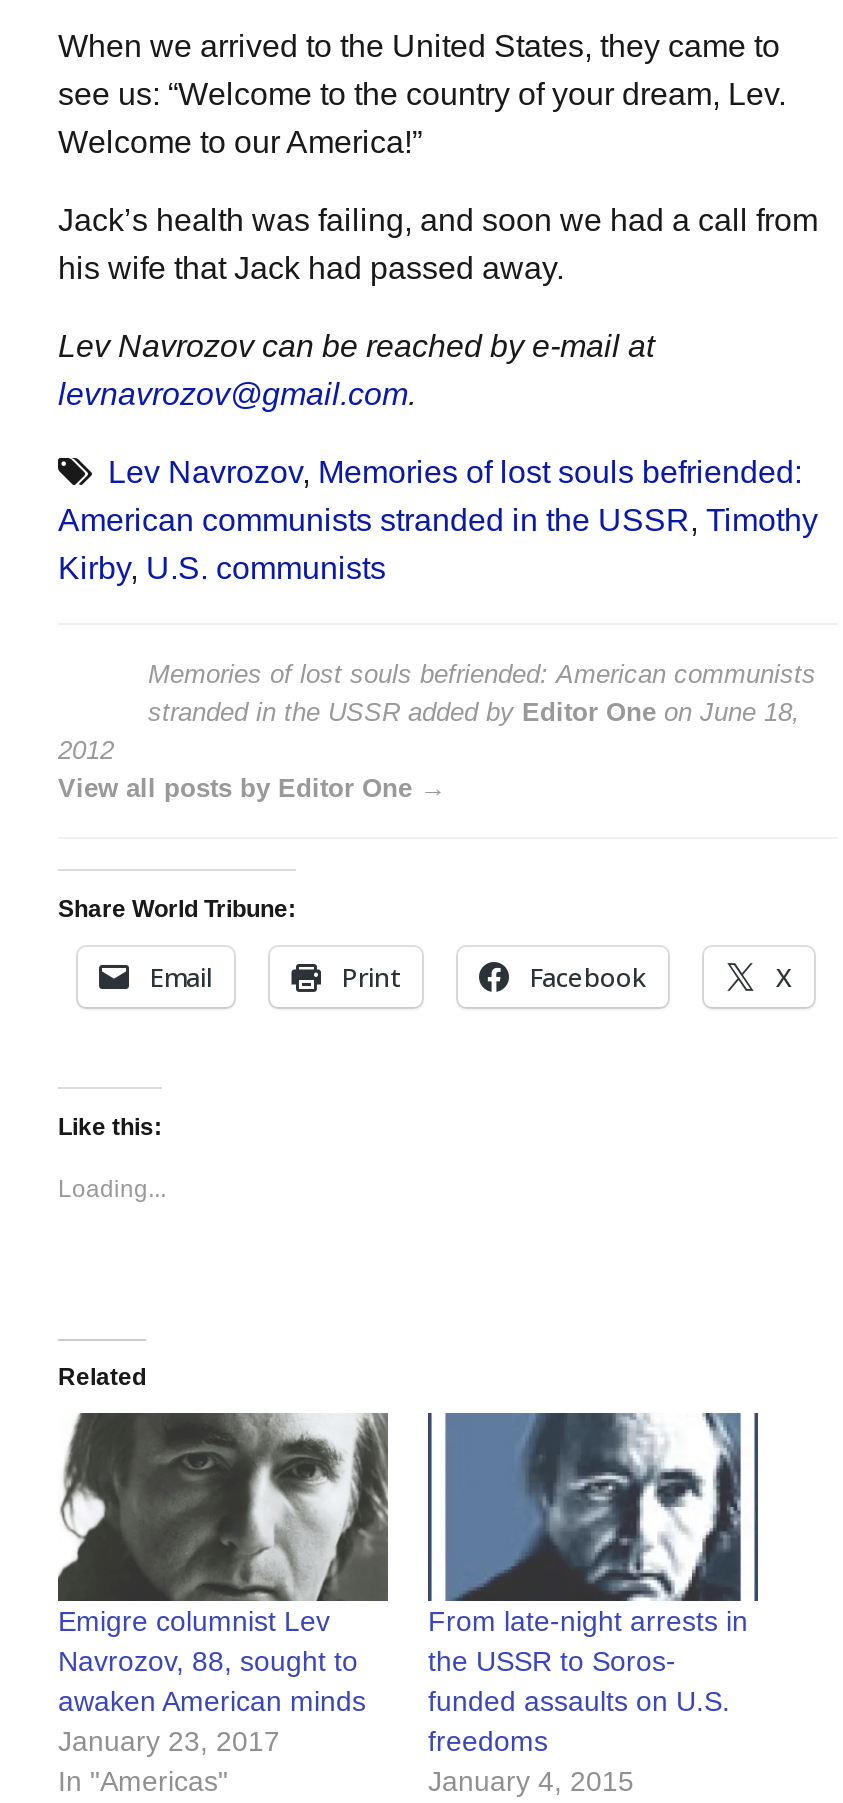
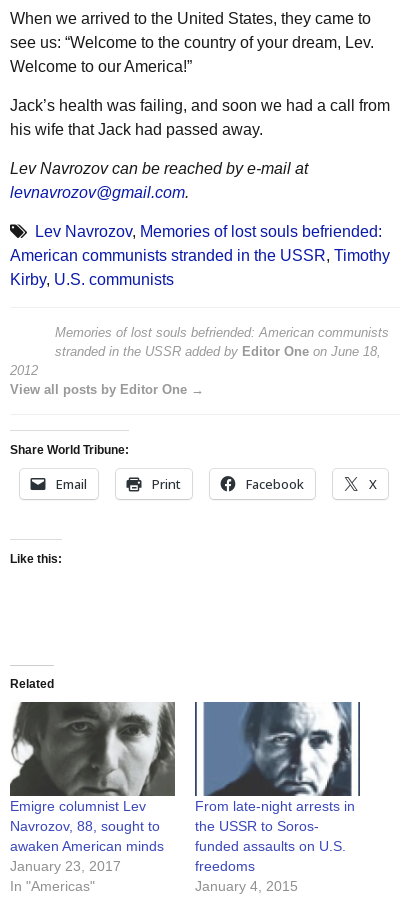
[58,1175,166,1203] Loading... -> none

